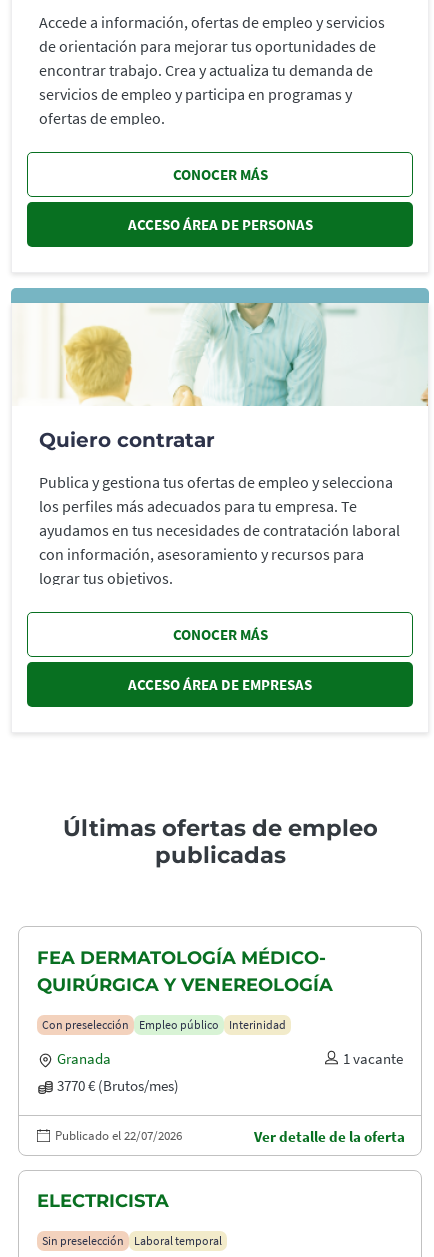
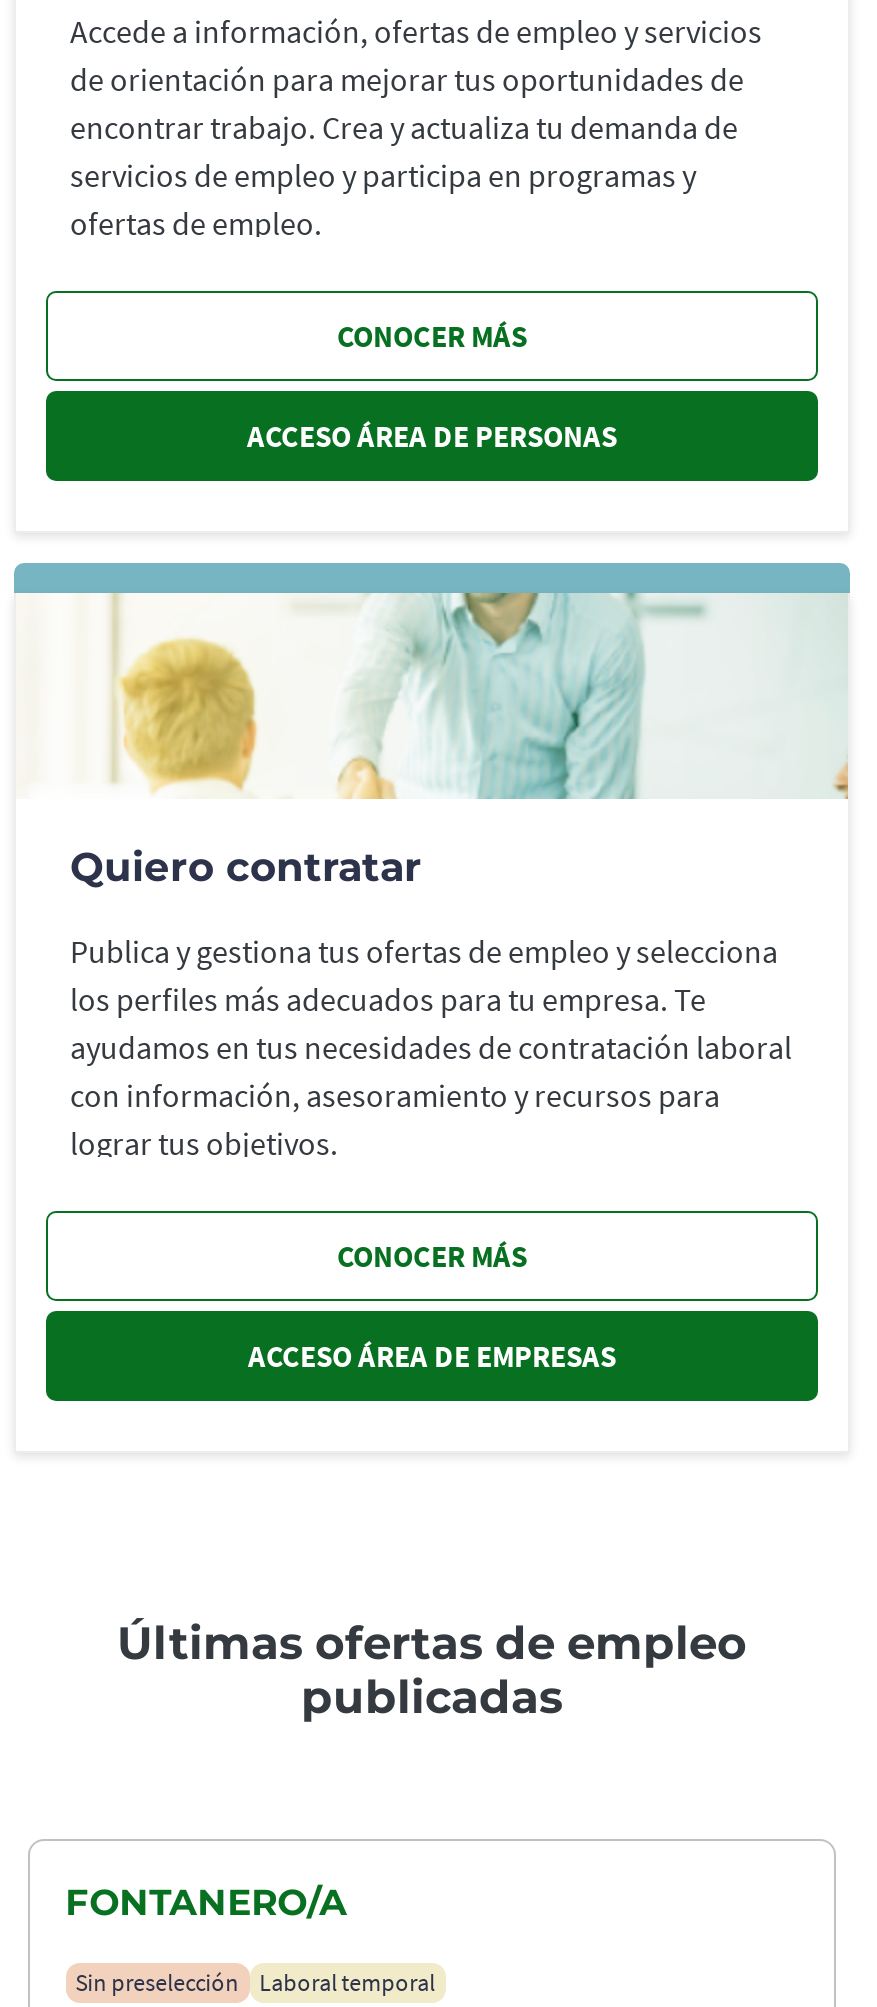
[37,947,405,1212] FEA DERMATOLOGÍA MÉDICO- | QUIRÚRGICA Y VENEREOLOGÍA | Con preselección | Empleo público | Interinidad | Granada | 1 vacante | 3770 € (Brutos/mes) | Publicado el 22/07/2026 | Ver detalle de la oferta | ELECTRICISTA -> [65,1880,347,1924] FONTANERO/A

